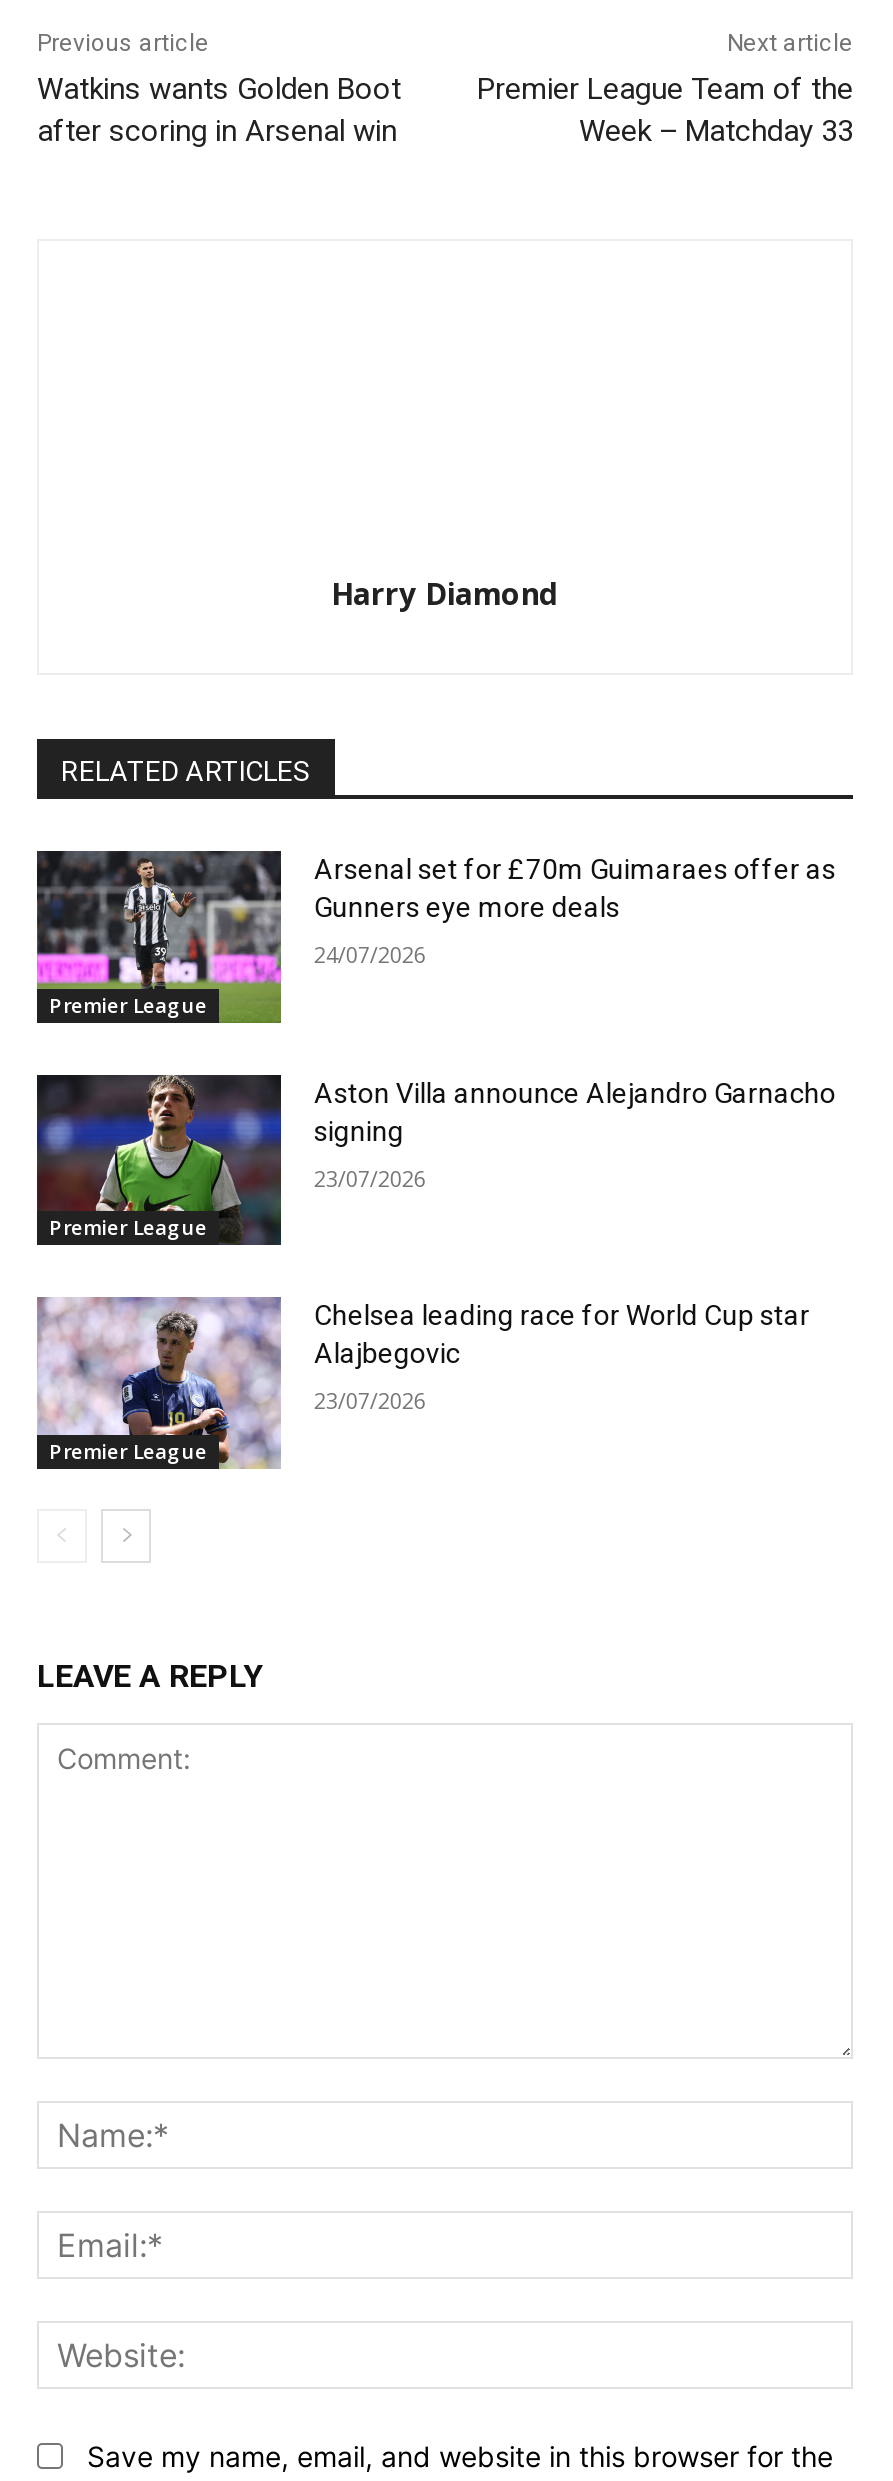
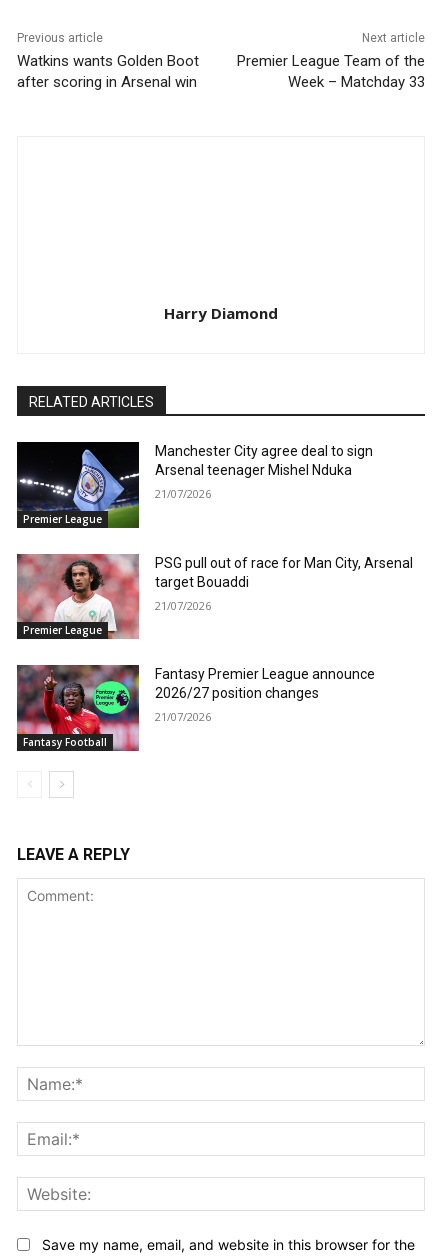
[35,849,836,1023] [image] | Arsenal set for £70m Guimaraes offer as | Gunners eye more deals -> [16,441,373,527] [image] | Manchester City agree deal to sign | Arsenal teenager Mishel Nduka
[314,939,426,969] 24/07/2026 -> [155,486,211,501] 21/07/2026
[35,1073,836,1247] [image] | Aston Villa announce Alejandro Garnacho | signing -> [16,553,413,640] [image] | PSG pull out of race for Man City, Arsenal | target Bouaddi
[314,1162,426,1192] 23/07/2026 -> [155,598,211,613] 21/07/2026
[37,1295,283,1469] [image] | Premier League -> [16,664,140,751] [image] | Fantasy Football
[314,1300,810,1370] Chelsea leading race for World Cup star | Alajbegovic -> [155,666,375,701] Fantasy Premier League announce | 2026/27 position changes
[314,1386,426,1416] 23/07/2026 -> [155,709,211,724] 21/07/2026

